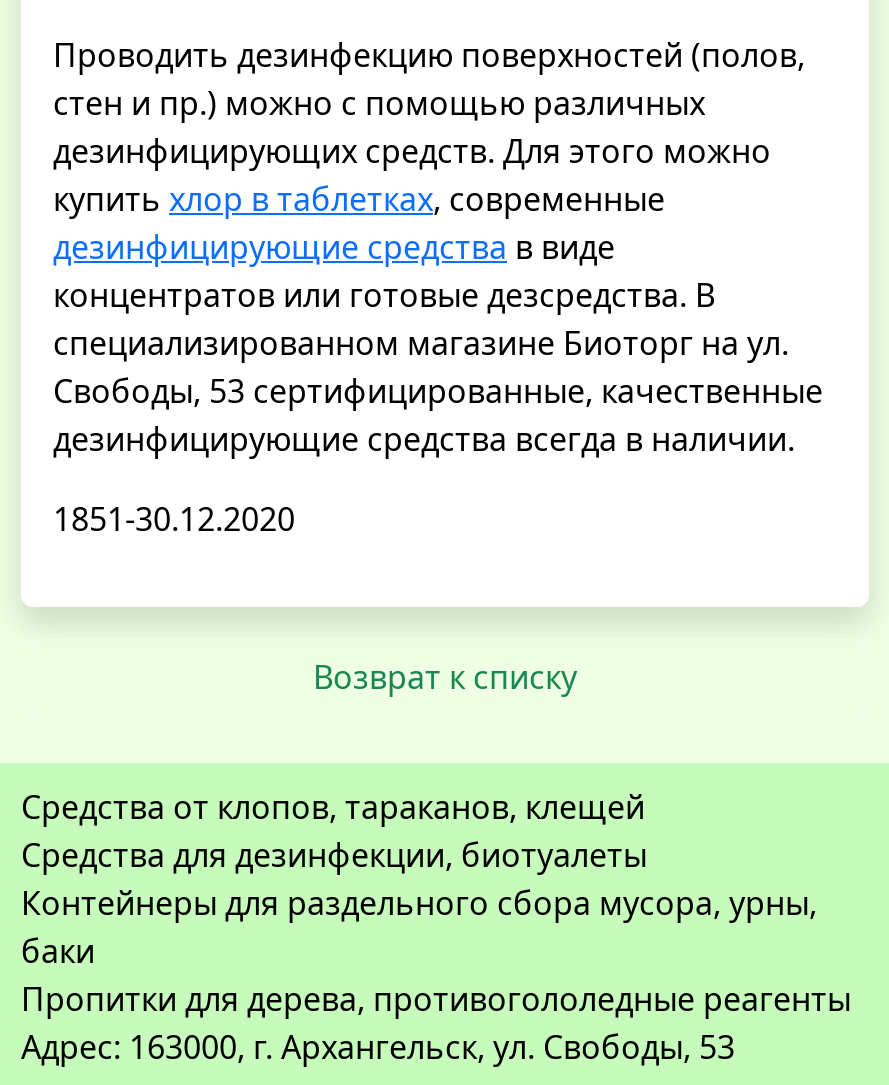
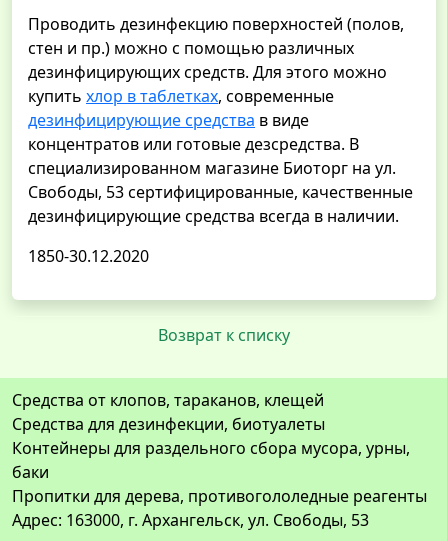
[53,497,295,541] 1851-30.12.2020 -> [28,245,149,267] 1850-30.12.2020

